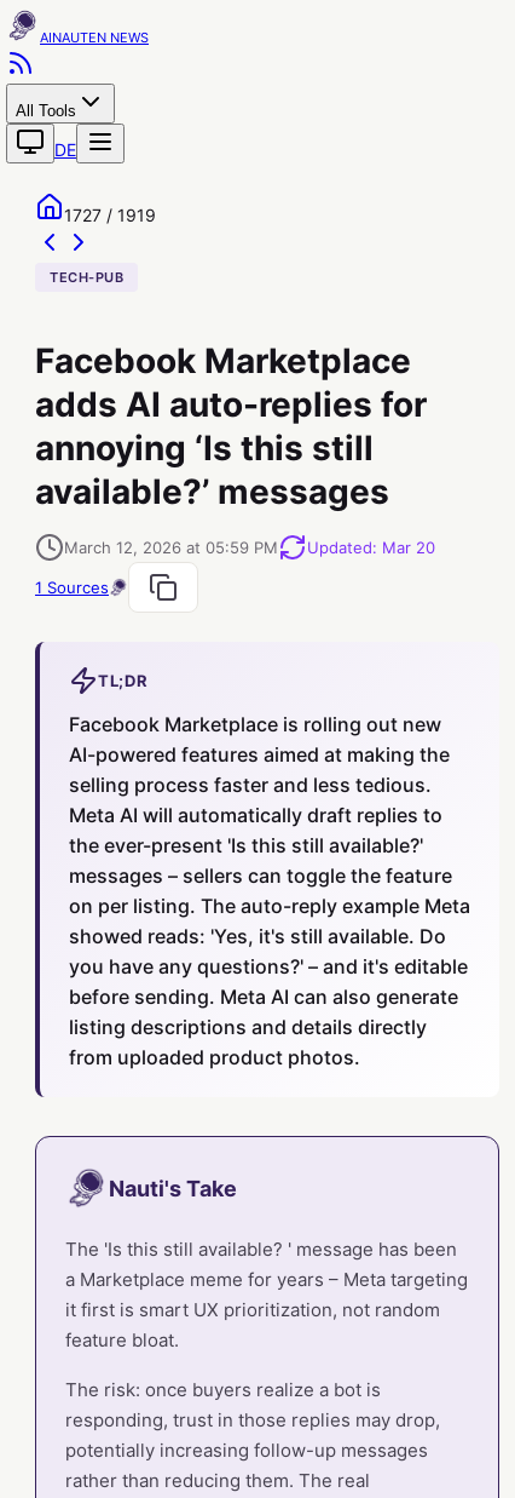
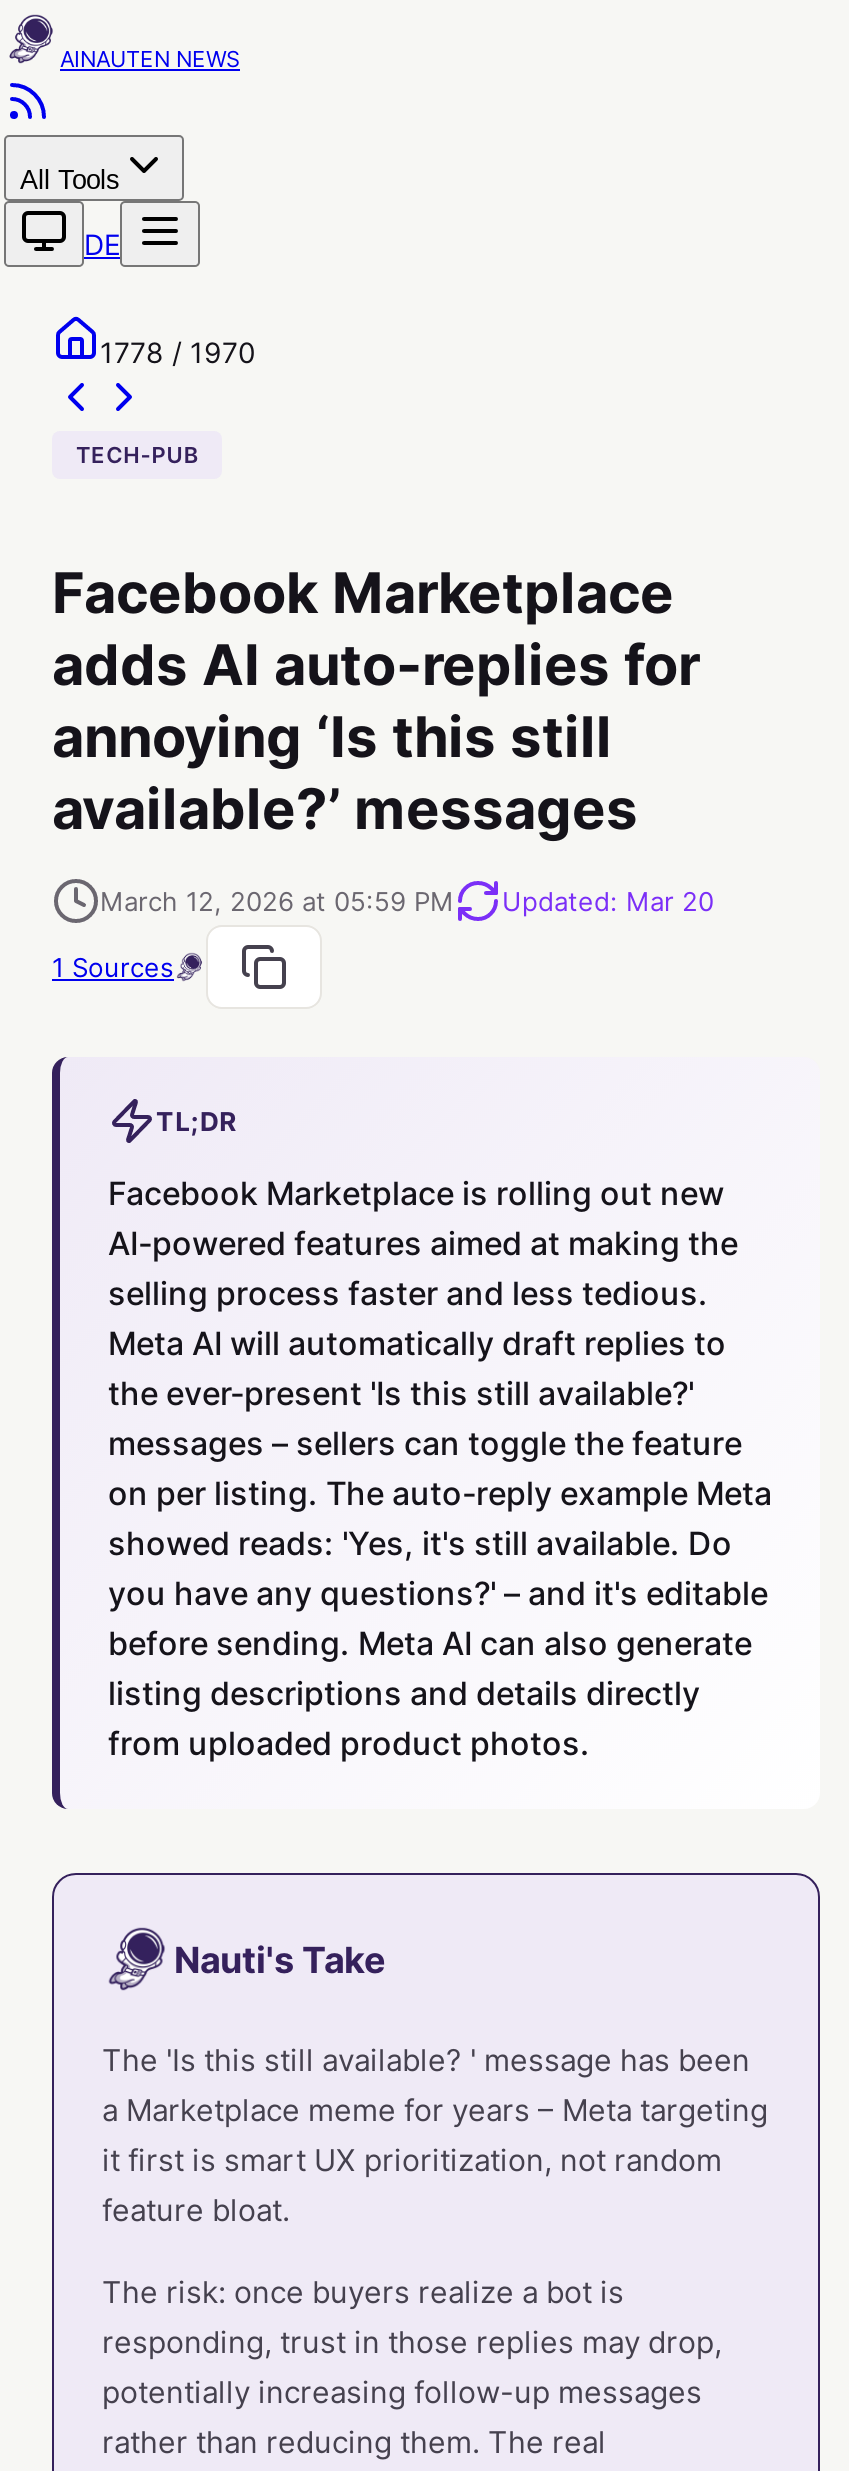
[64,205,156,225] 1727 / 1919 -> [100,335,256,369] 1778 / 1970

